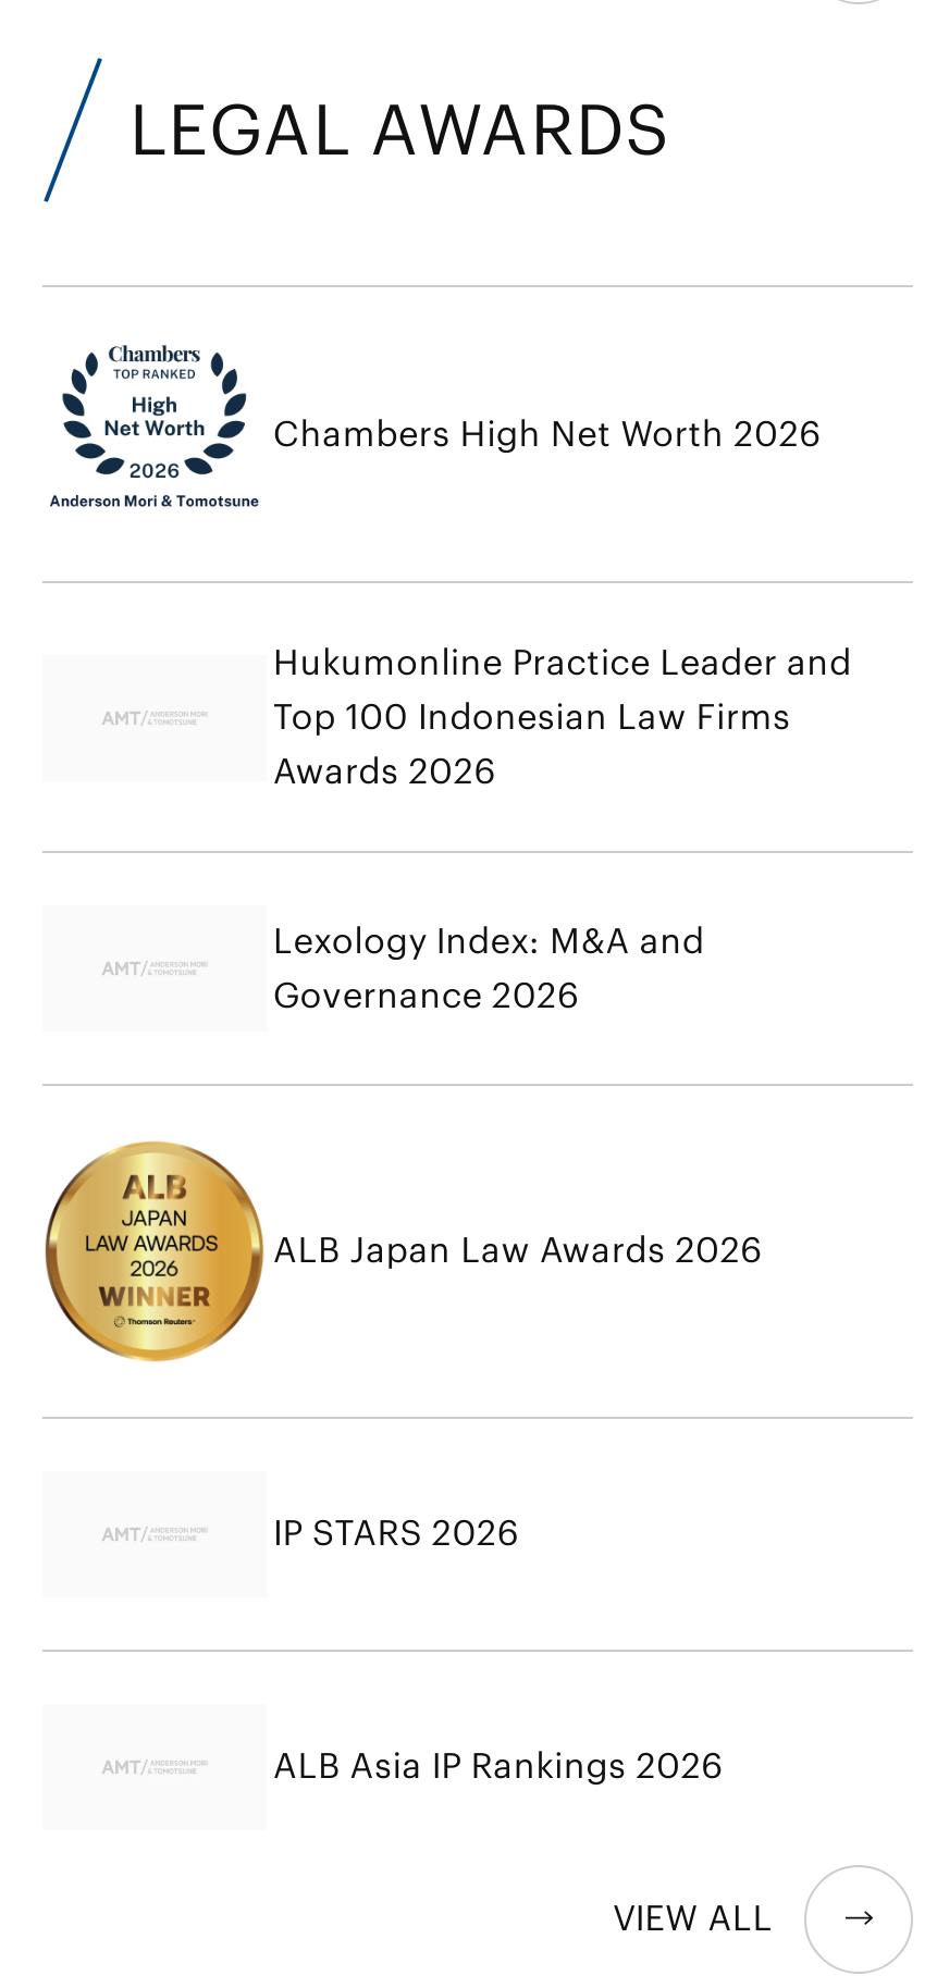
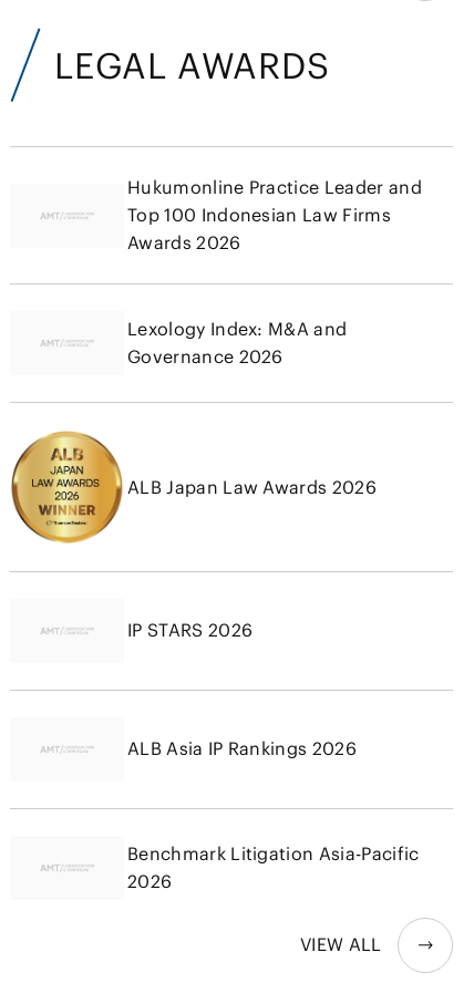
[49,344,822,509] [image] | Chambers High Net Worth 2026 -> none
moved [88,640,852,1787] -> [33,176,422,760]: [image] | Hukumonline Practice Leader and | Top 100 Indonesian Law Firms | ... | IP STARS 2026 | ALB Asia IP Rankings 2026
none -> [127,842,419,892] Benchmark Litigation Asia-Pacific | 2026

